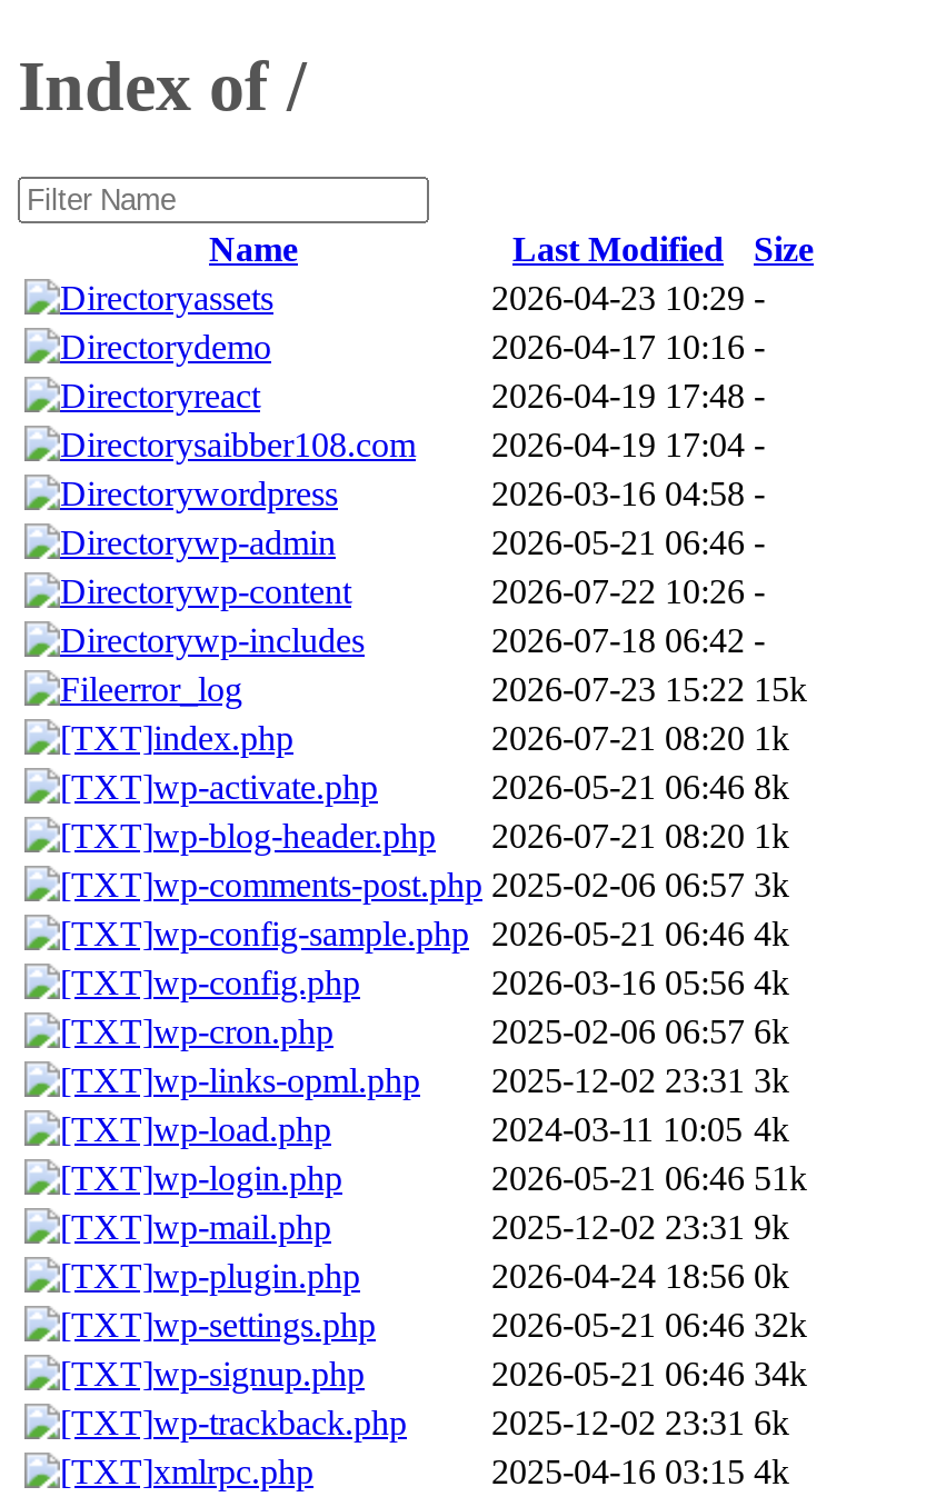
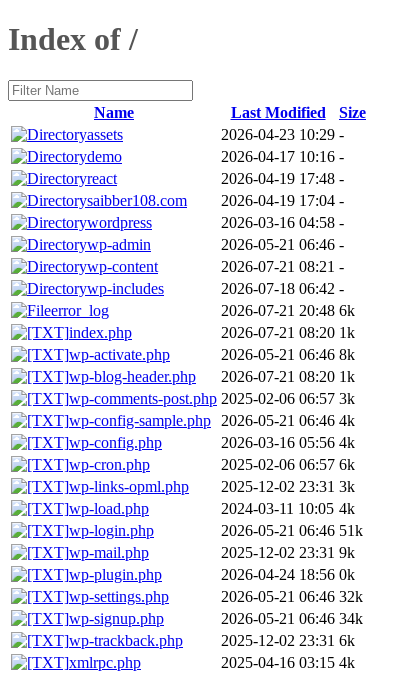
[491,572,765,610] 2026-07-22 10:26 - -> [221,258,344,275] 2026-07-21 08:21 -
[491,670,807,708] 2026-07-23 15:22 15k -> [221,302,355,319] 2026-07-21 20:48 6k

